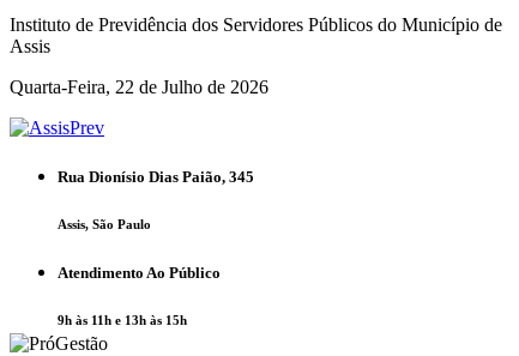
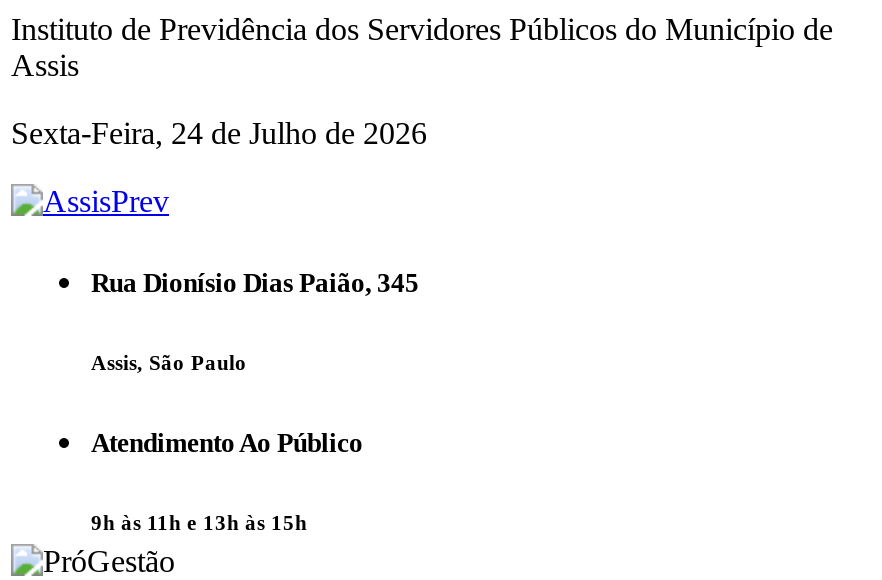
[10,77,268,97] Quarta-Feira, 22 de Julho de 2026 -> [11,116,427,150] Sexta-Feira, 24 de Julho de 2026

